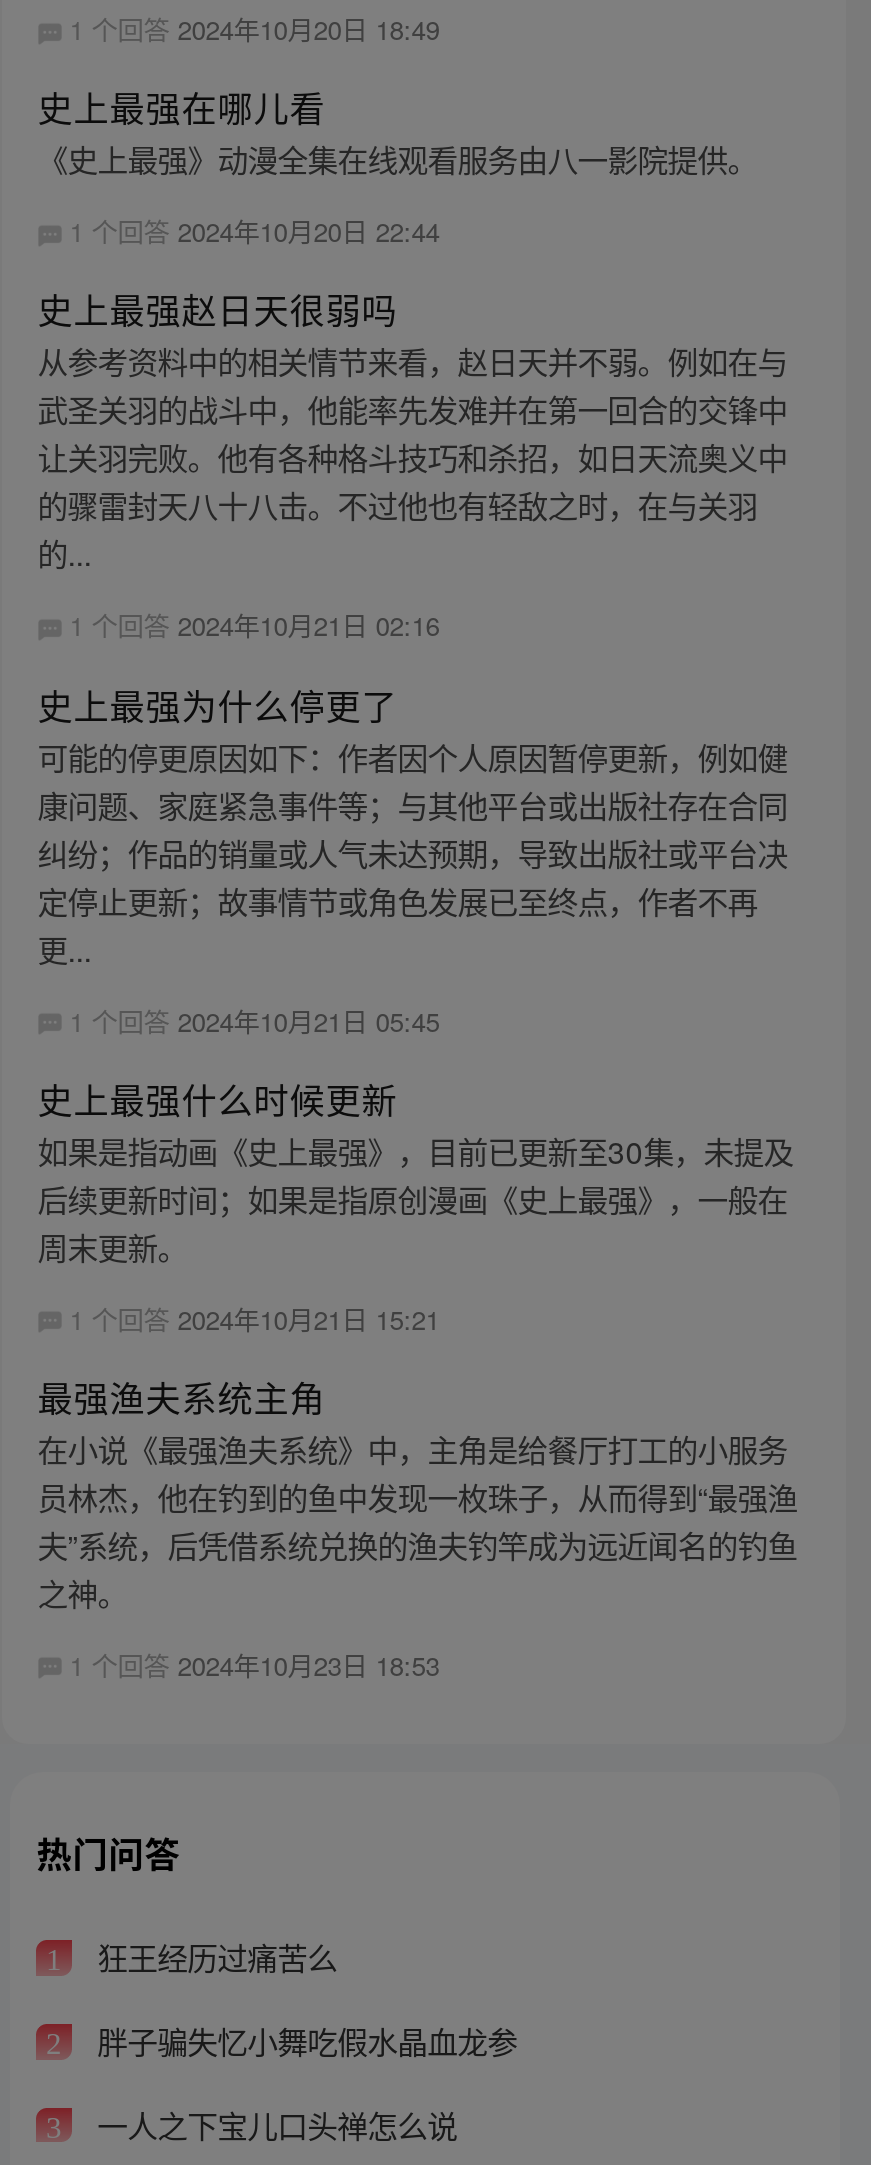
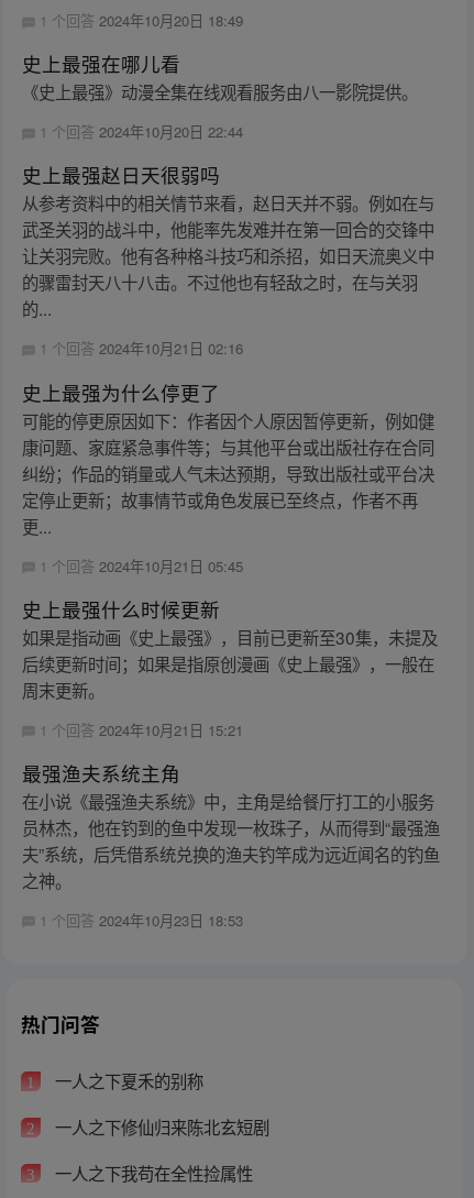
[89,1935,337,1979] 狂王经历过痛苦么 -> [50,1069,203,1093] 一人之下夏禾的别称
[89,2018,517,2062] 胖子骗失忆小舞吃假水晶血龙参 -> [50,1115,269,1139] 一人之下修仙归来陈北玄短剧
[89,2101,457,2145] 一人之下宝儿口头禅怎么说 -> [50,1160,253,1184] 一人之下我苟在全性捡属性

